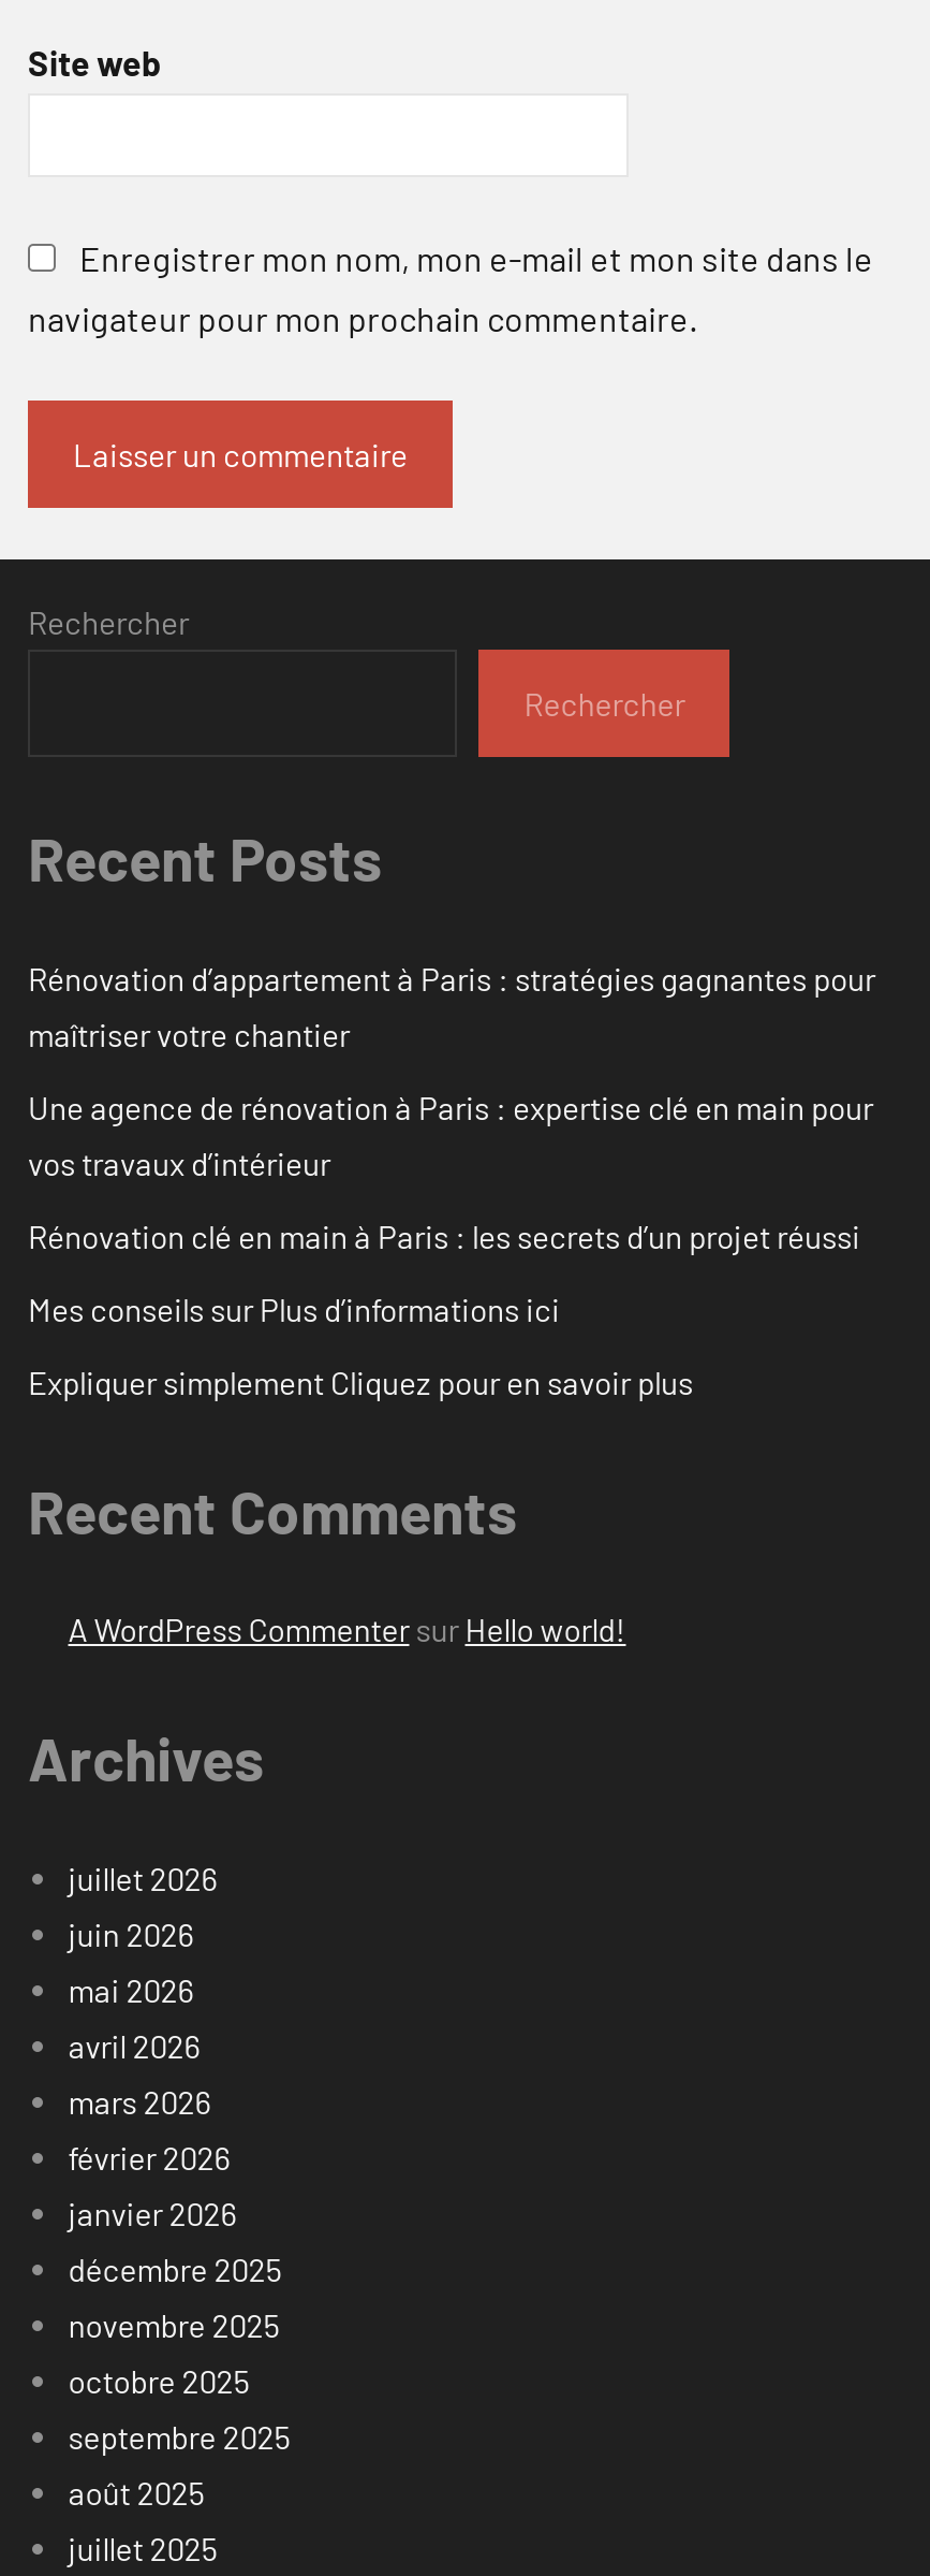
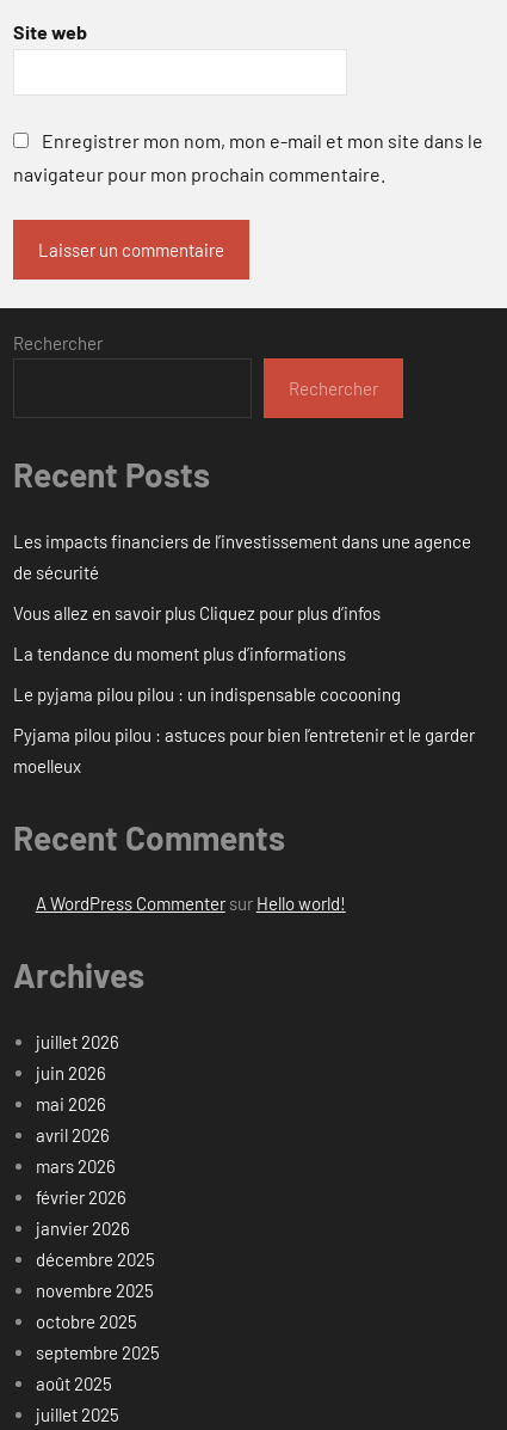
[28,958,875,1053] Rénovation d’appartement à Paris : stratégies gagnantes pour | maîtriser votre chantier -> [13,530,471,583] Les impacts financiers de l’investissement dans une agence | de sécurité
[28,1087,873,1182] Une agence de rénovation à Paris : expertise clé en main pour | vos travaux d’intérieur -> [13,602,381,623] Vous allez en savoir plus Cliquez pour plus d’infos
[28,1216,860,1255] Rénovation clé en main à Paris : les secrets d’un projet réussi -> [13,642,346,664] La tendance du moment plus d’informations
[28,1289,560,1328] Mes conseils sur Plus d’informations ici -> [13,683,401,705] Le pyjama pilou pilou : un indispensable cocooning
[28,1362,693,1401] Expliquer simplement Cliquez pour en savoir plus -> [13,724,475,776] Pyjama pilou pilou : astuces pour bien l’entretenir et le garder | moelleux

